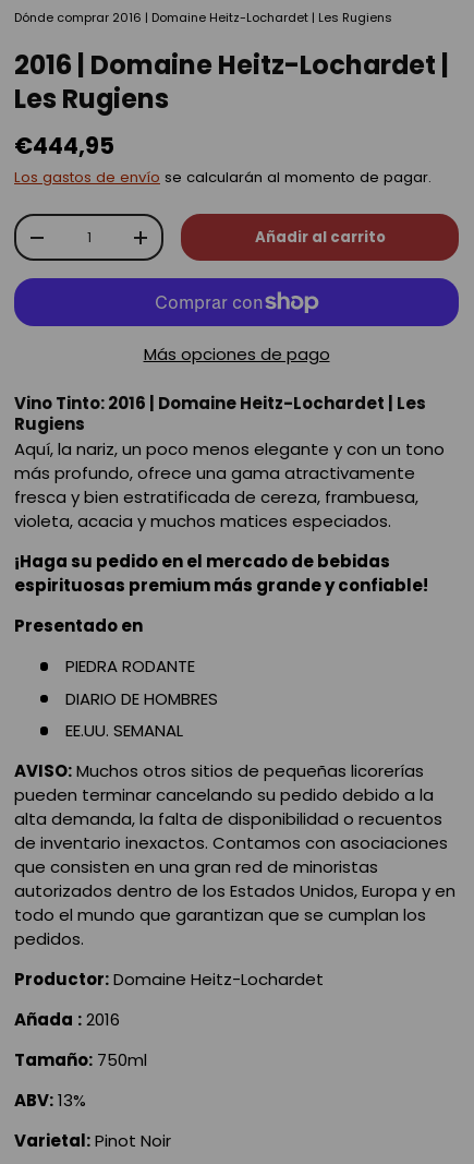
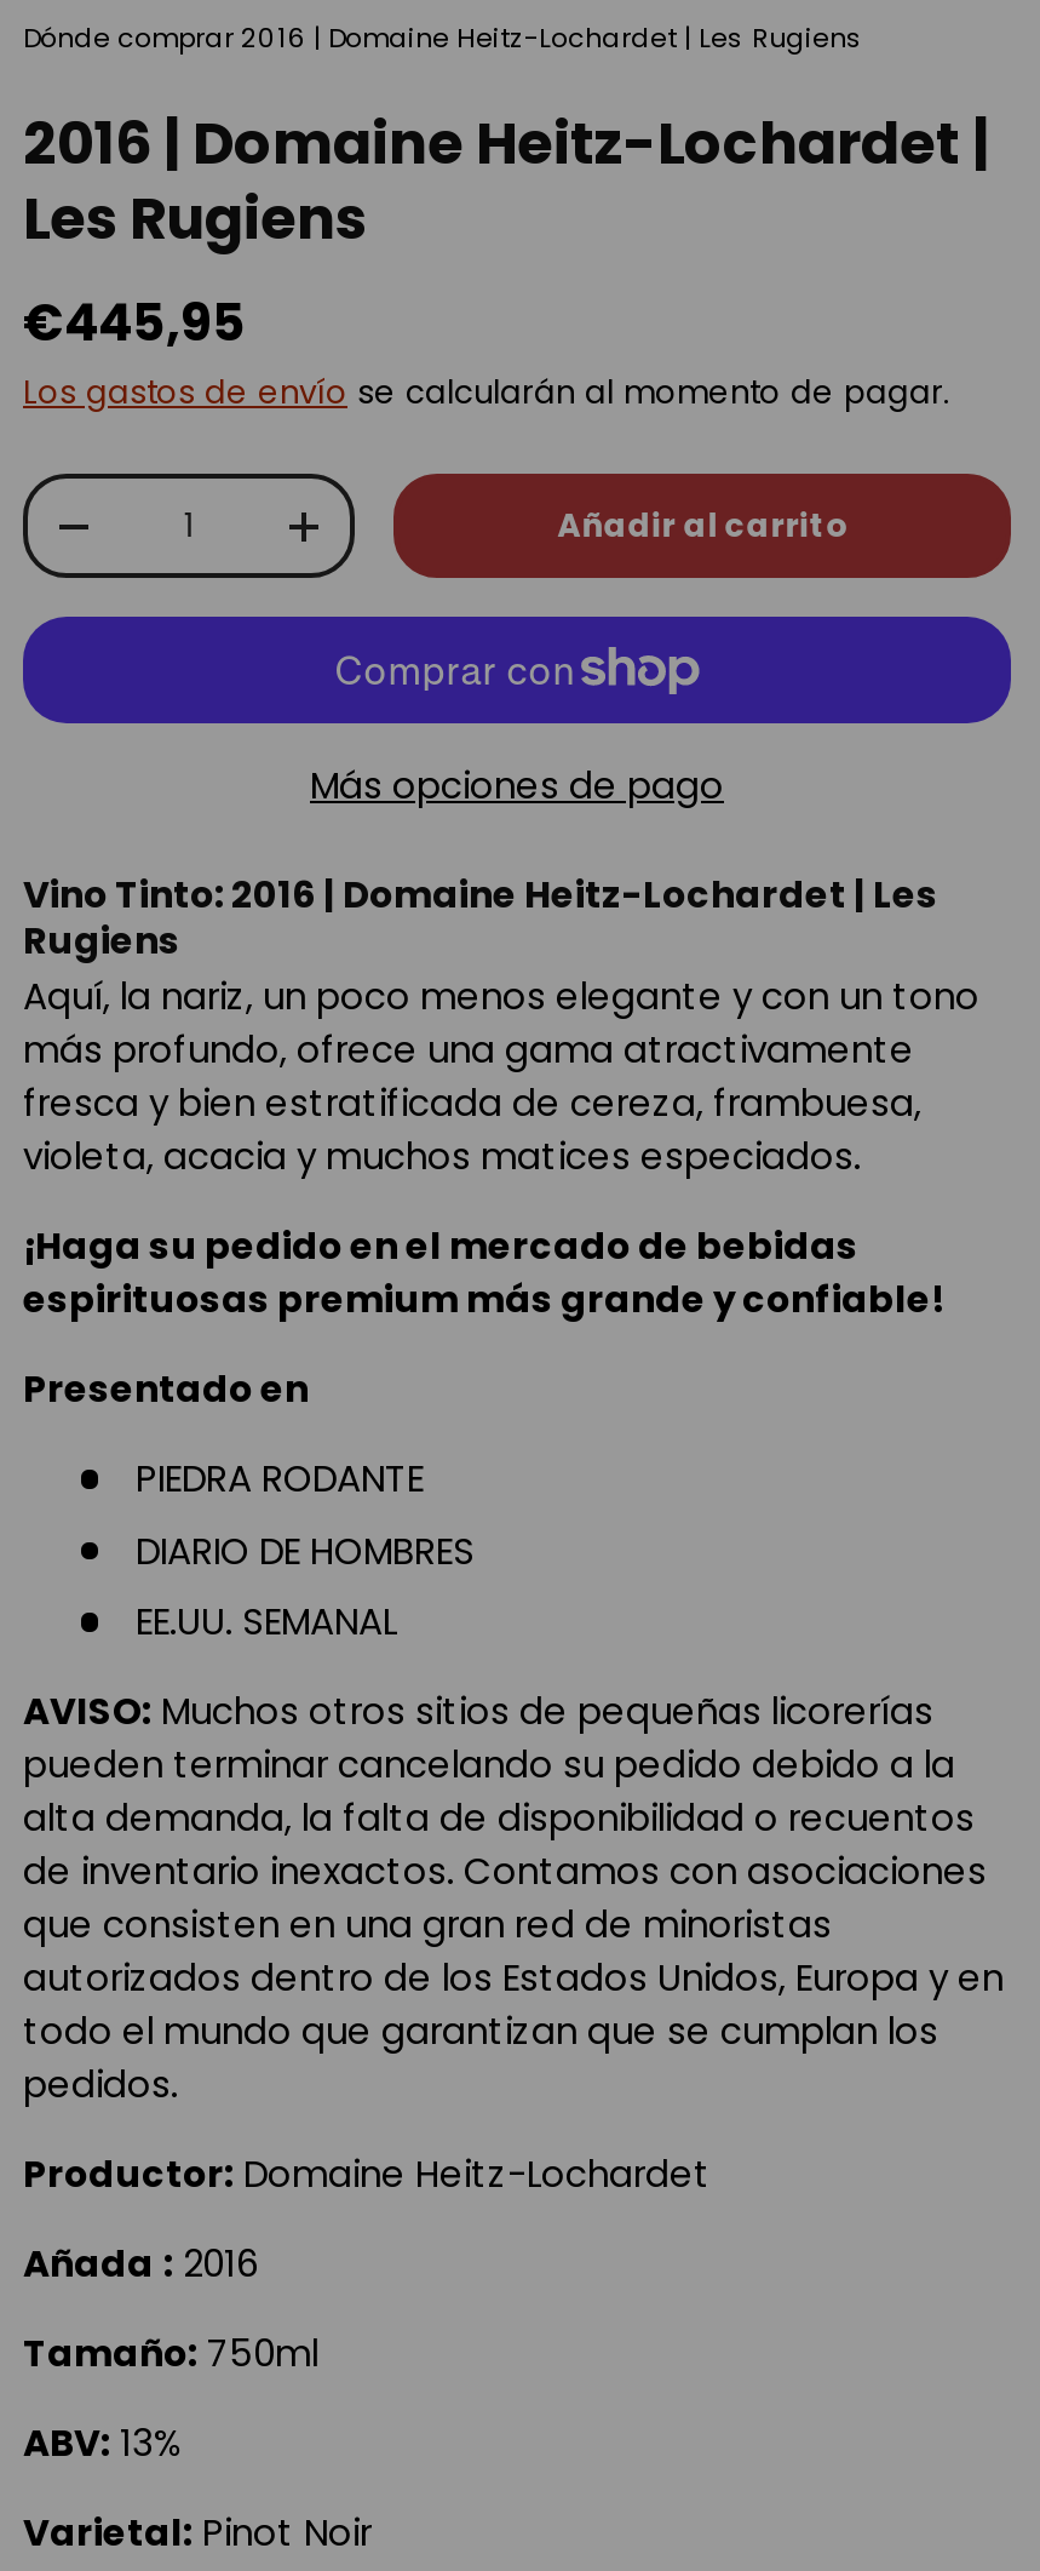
[14,130,114,161] €444,95 -> [23,287,246,357] €445,95

